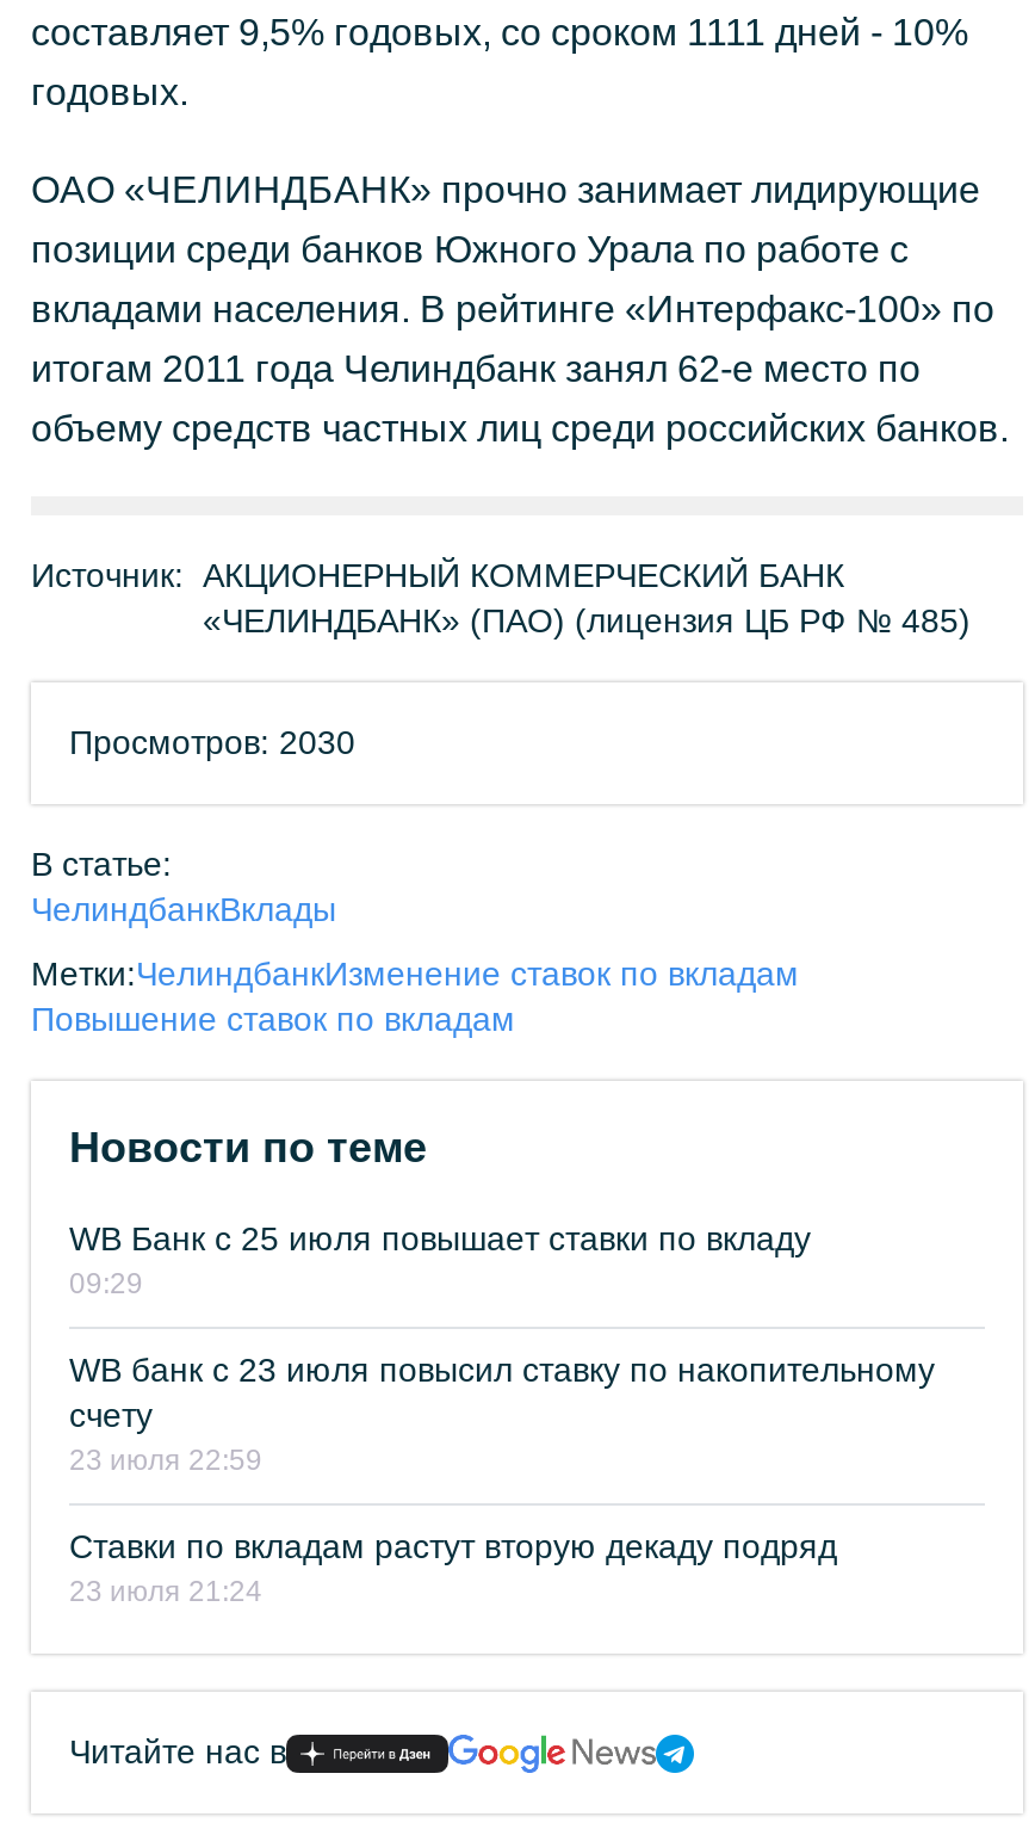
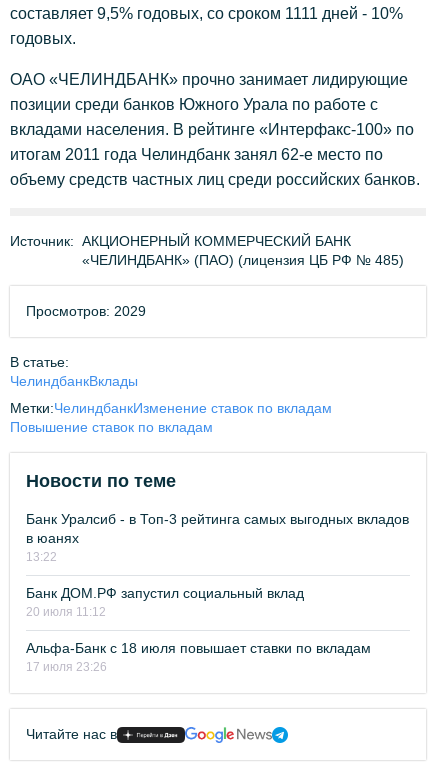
[69,723,355,761] Просмотров: 2030 -> [26,303,146,319] Просмотров: 2029
[69,1219,811,1300] WB Банк с 25 июля повышает ставки по вкладу | 09:29 -> [26,511,409,564] Банк Уралсиб - в Топ-3 рейтинга самых выгодных вкладов | в юанях | 13:22
[69,1351,935,1477] WB банк с 23 июля повысил ставку по накопительному | счету | 23 июля 22:59 -> [26,585,304,619] Банк ДОМ.РФ запустил социальный вклад | 20 июля 11:12
[69,1527,837,1608] Ставки по вкладам растут вторую декаду подряд | 23 июля 21:24 -> [26,640,371,674] Альфа-Банк с 18 июля повышает ставки по вкладам | 17 июля 23:26

